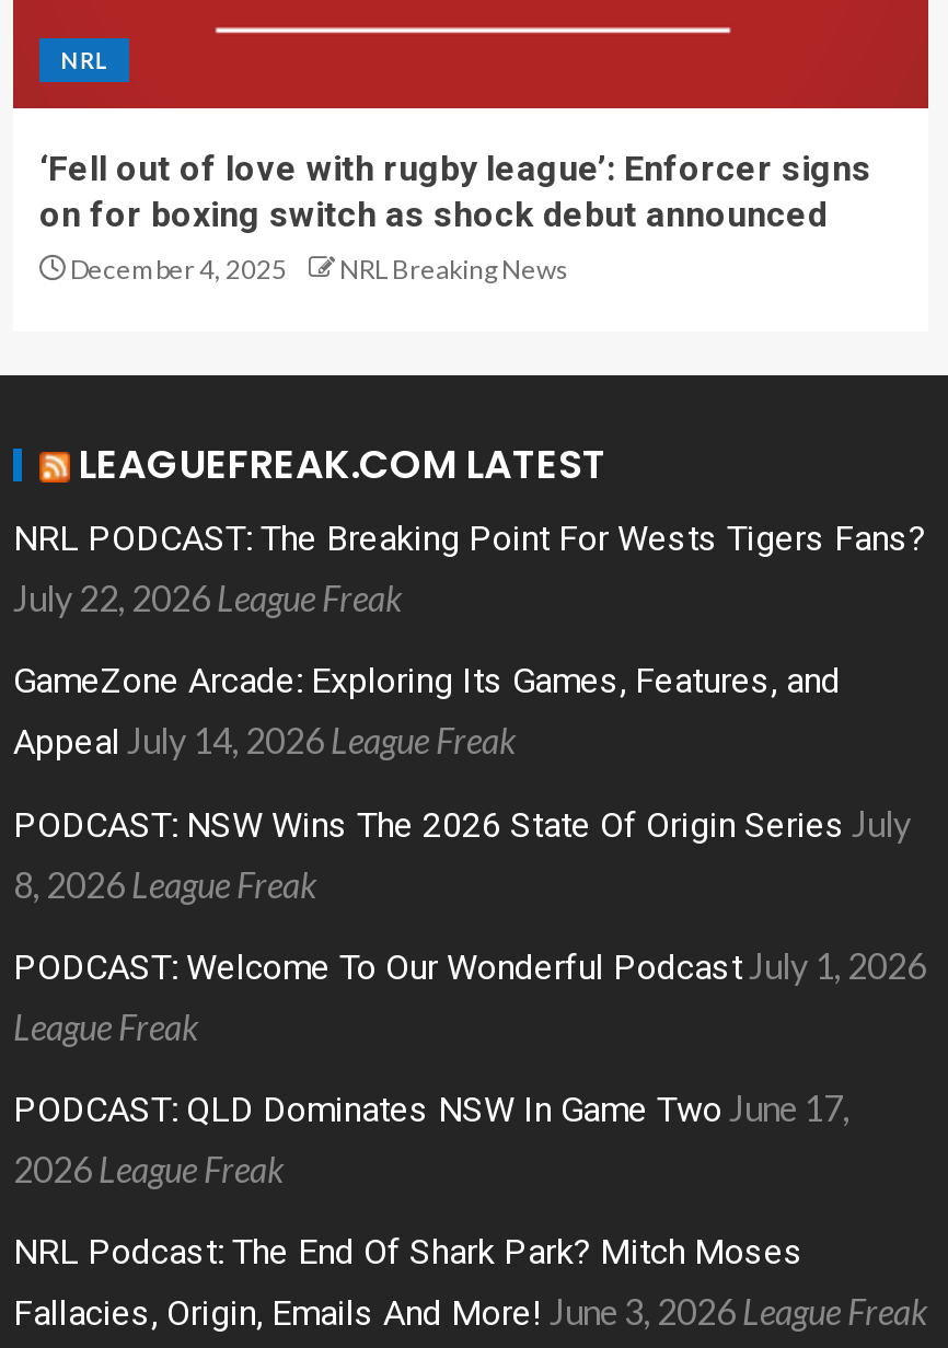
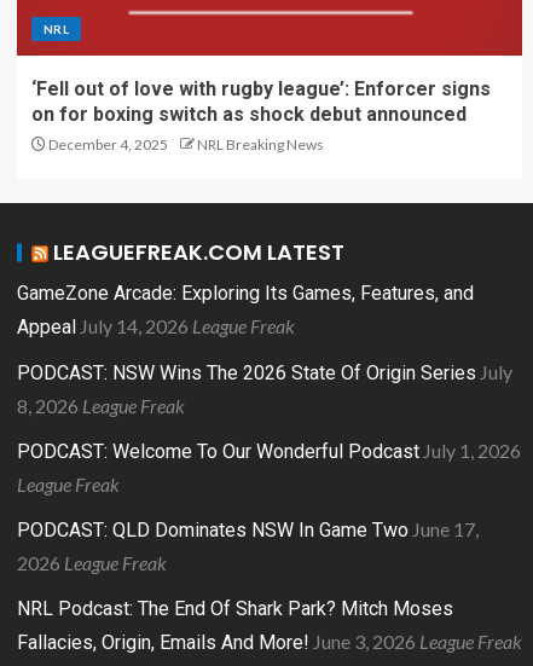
[13,518,926,619] NRL PODCAST: The Breaking Point For Wests Tigers Fans? | July 22, 2026 League Freak -> none

